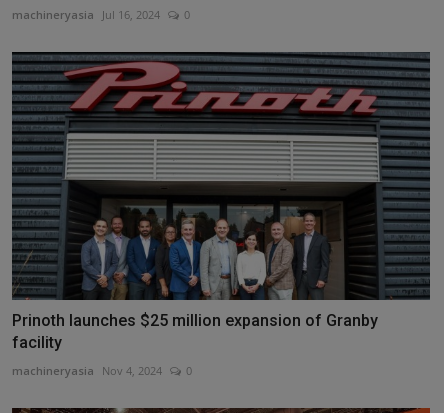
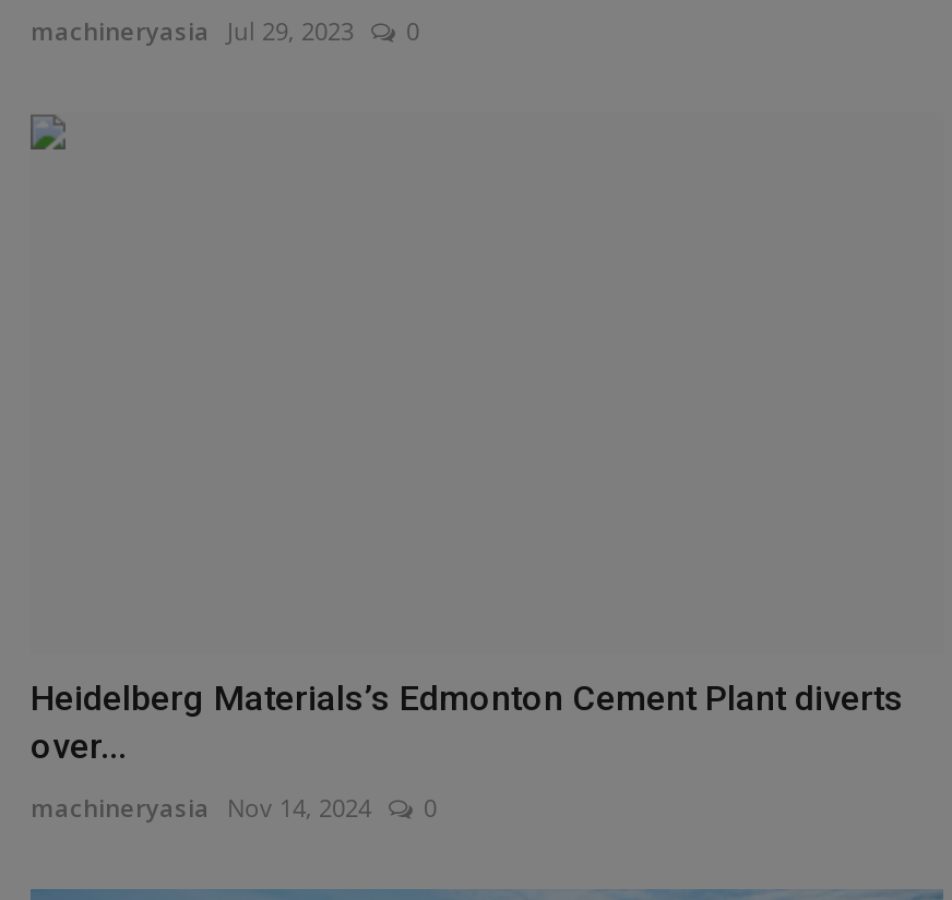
[12,7,160,22] machineryasia Jul 16, 2024 -> [31,14,354,46] machineryasia Jul 29, 2023
[11,51,431,301] [image] -> none
[12,311,378,352] Prinoth launches $25 million expansion of Granby | facility -> [31,678,904,768] Heidelberg Materials’s Edmonton Cement Plant diverts | over...
[12,363,162,378] machineryasia Nov 4, 2024 -> [31,792,371,824] machineryasia Nov 14, 2024

